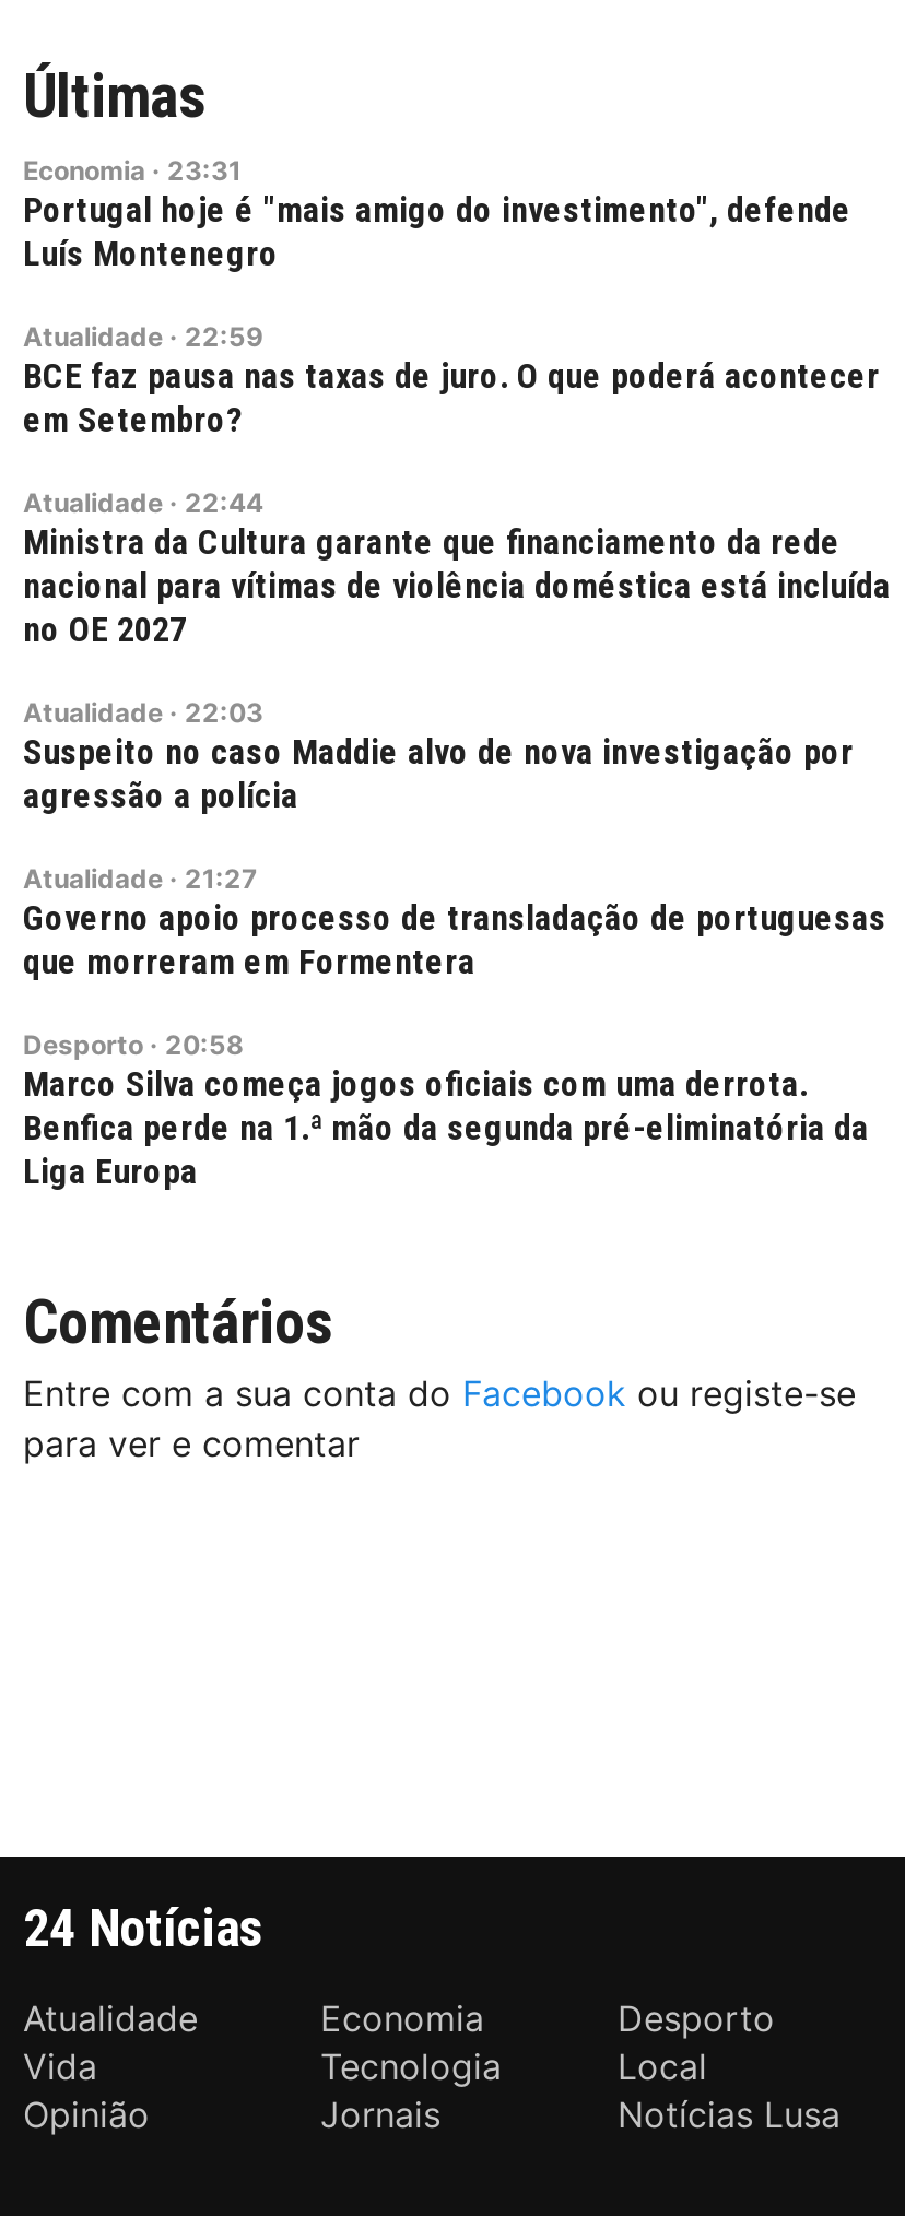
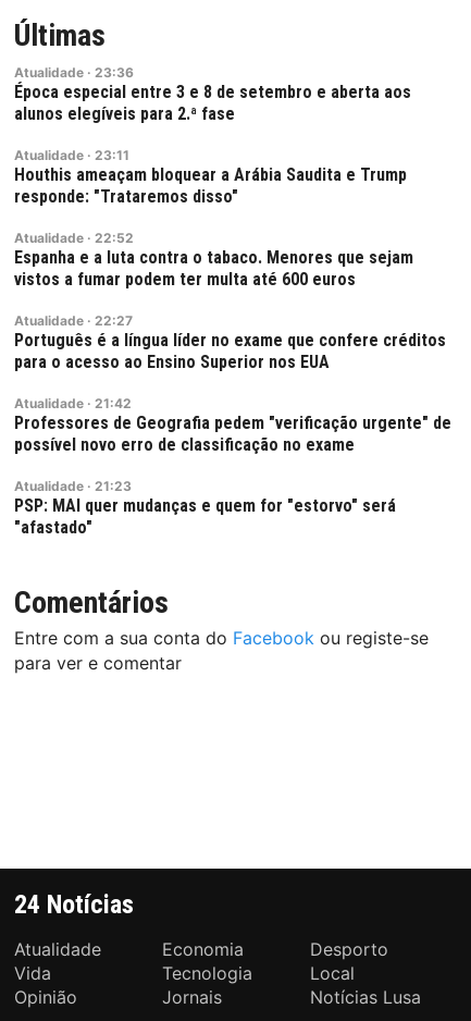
[23,155,851,275] Economia · 23:31 | Portugal hoje é "mais amigo do investimento", defende | Luís Montenegro -> [14,64,411,124] Atualidade · 23:36 | Época especial entre 3 e 8 de setembro e aberta aos | alunos elegíveis para 2.ª fase
[23,321,880,441] Atualidade · 22:59 | BCE faz pausa nas taxas de juro. O que poderá acontecer | em Setembro? -> [14,147,407,207] Atualidade · 23:11 | Houthis ameaçam bloquear a Arábia Saudita e Trump | responde: "Trataremos disso"
[23,487,891,651] Atualidade · 22:44 | Ministra da Cultura garante que financiamento da rede | nacional para vítimas de violência doméstica está incluída | no OE 2027 -> [14,230,413,289] Atualidade · 22:52 | Espanha e a luta contra o tabaco. Menores que sejam | vistos a fumar podem ter multa até 600 euros
[23,697,854,817] Atualidade · 22:03 | Suspeito no caso Maddie alvo de nova investigação por | agressão a polícia -> [14,312,446,372] Atualidade · 22:27 | Português é a língua líder no exame que confere créditos | para o acesso ao Ensino Superior nos EUA
[23,863,886,983] Atualidade · 21:27 | Governo apoio processo de transladação de portuguesas | que morreram em Formentera -> [14,395,451,455] Atualidade · 21:42 | Professores de Geografia pedem "verificação urgente" de | possível novo erro de classificação no exame
[23,1029,869,1193] Desporto · 20:58 | Marco Silva começa jogos oficiais com uma derrota. | Benfica perde na 1.ª mão da segunda pré-eliminatória da | Liga Europa -> [14,478,396,538] Atualidade · 21:23 | PSP: MAI quer mudanças e quem for "estorvo" será | "afastado"

